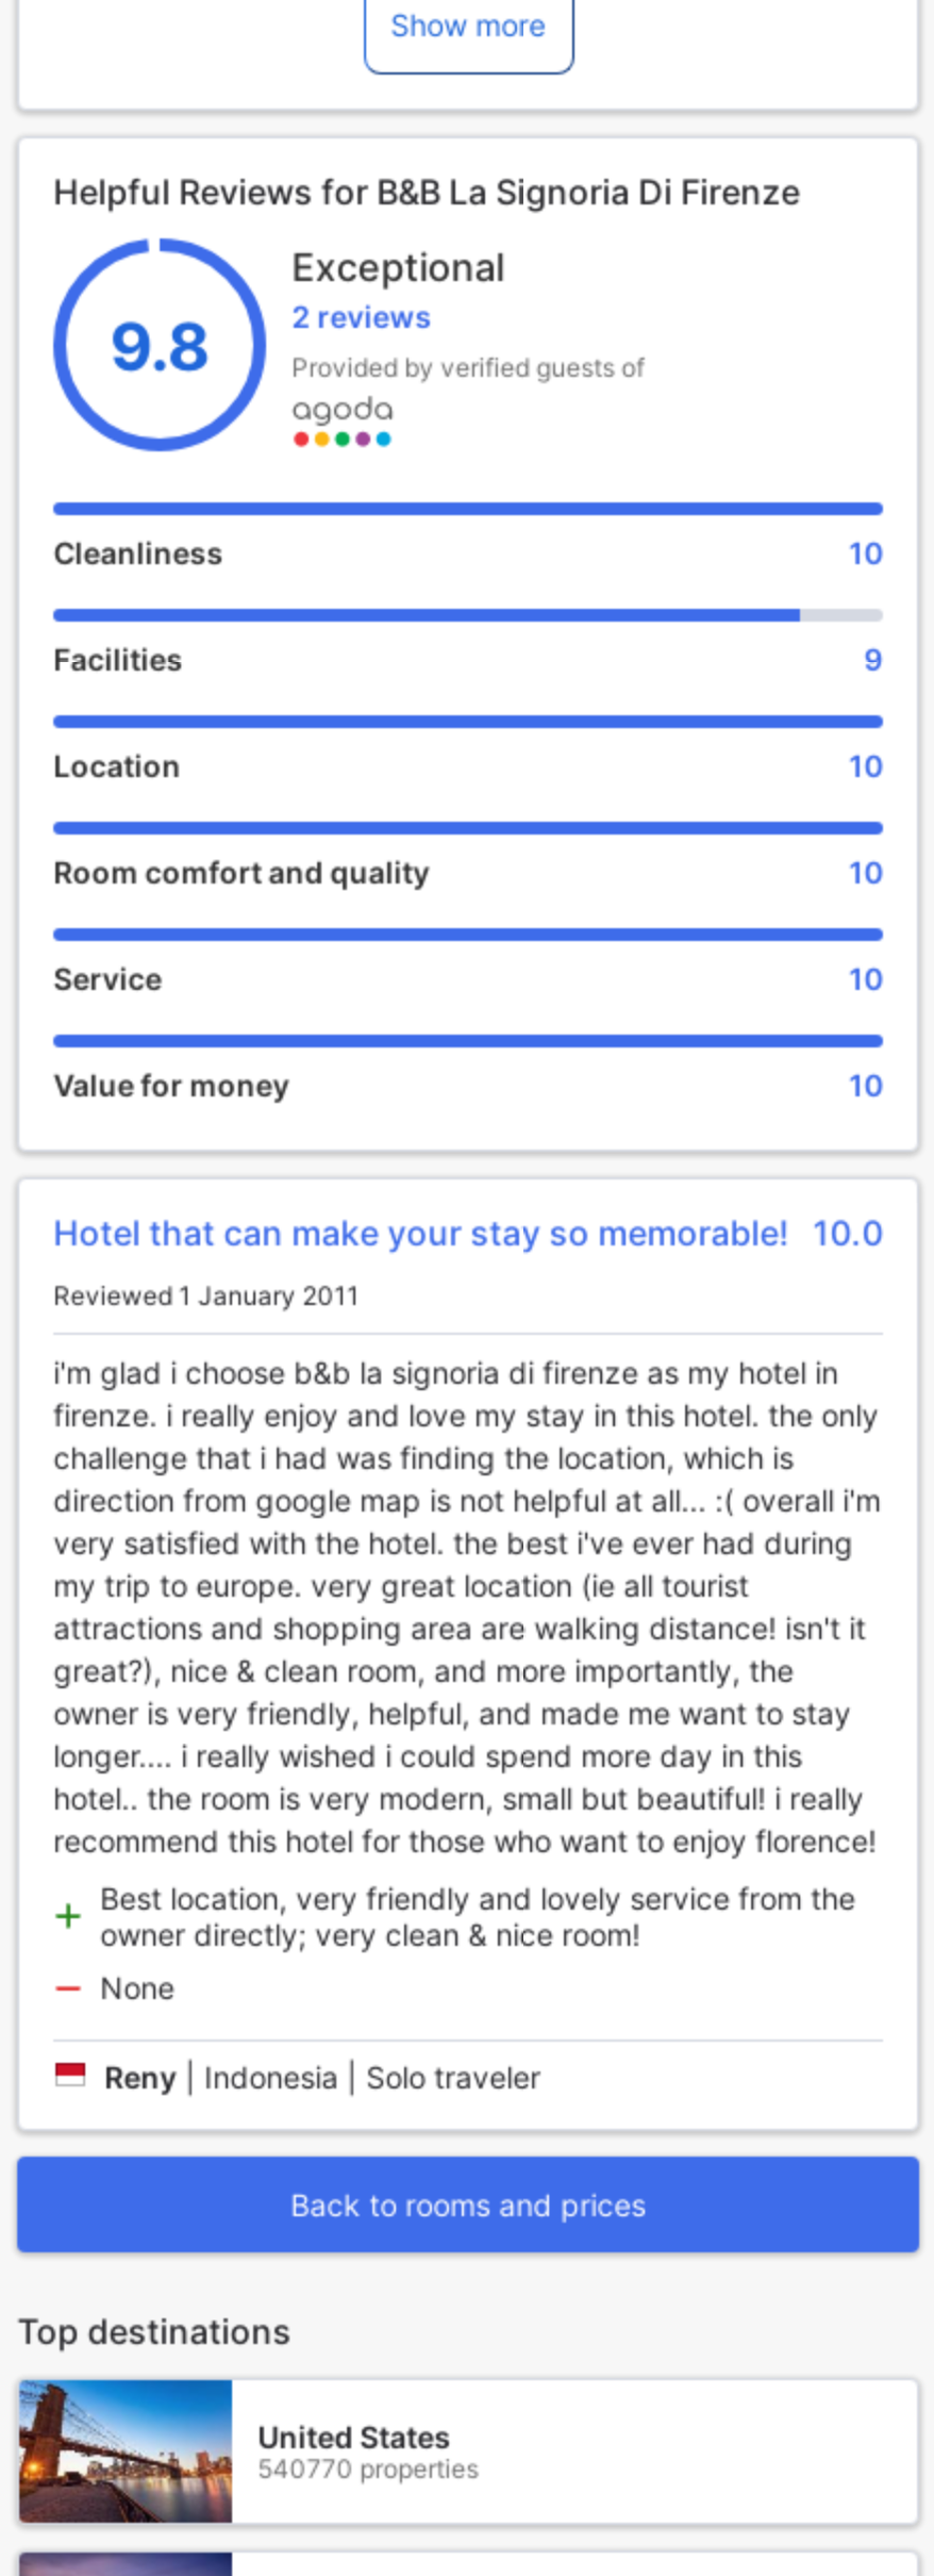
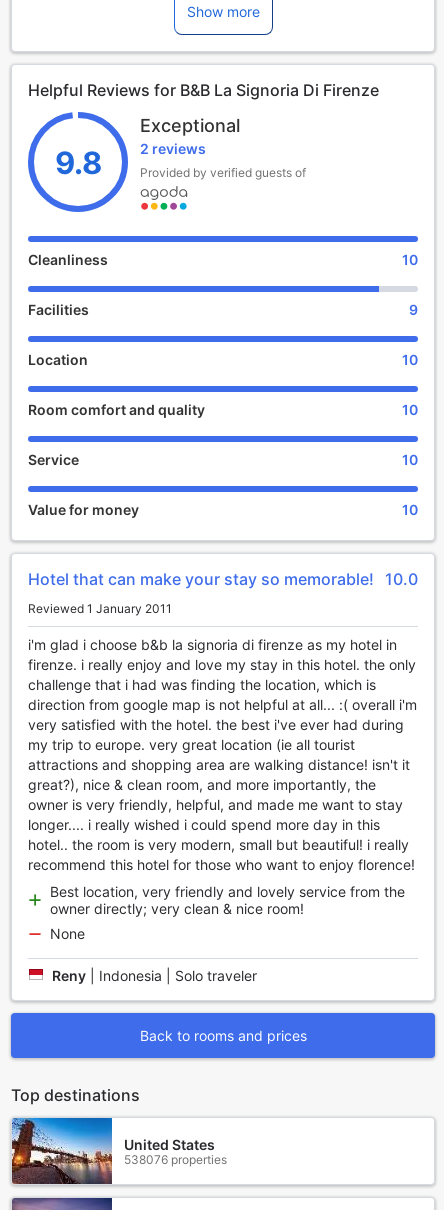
[257,2452,479,2484] 540770 properties -> [124,1151,227,1166] 538076 properties

